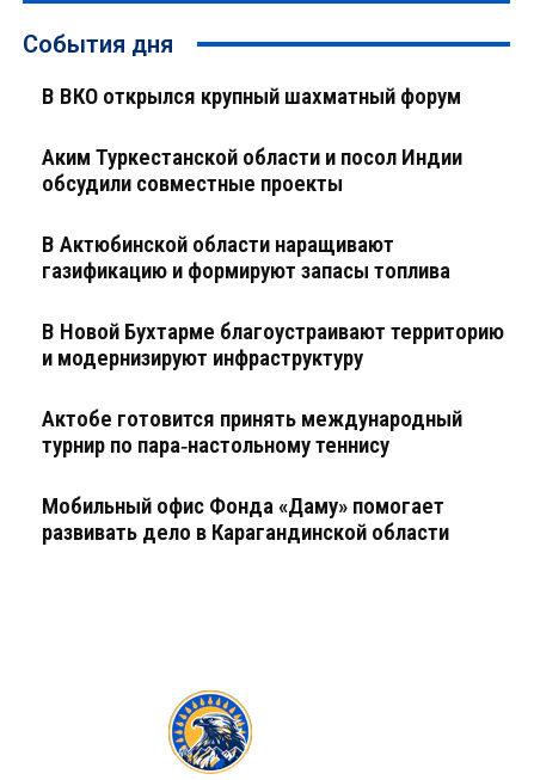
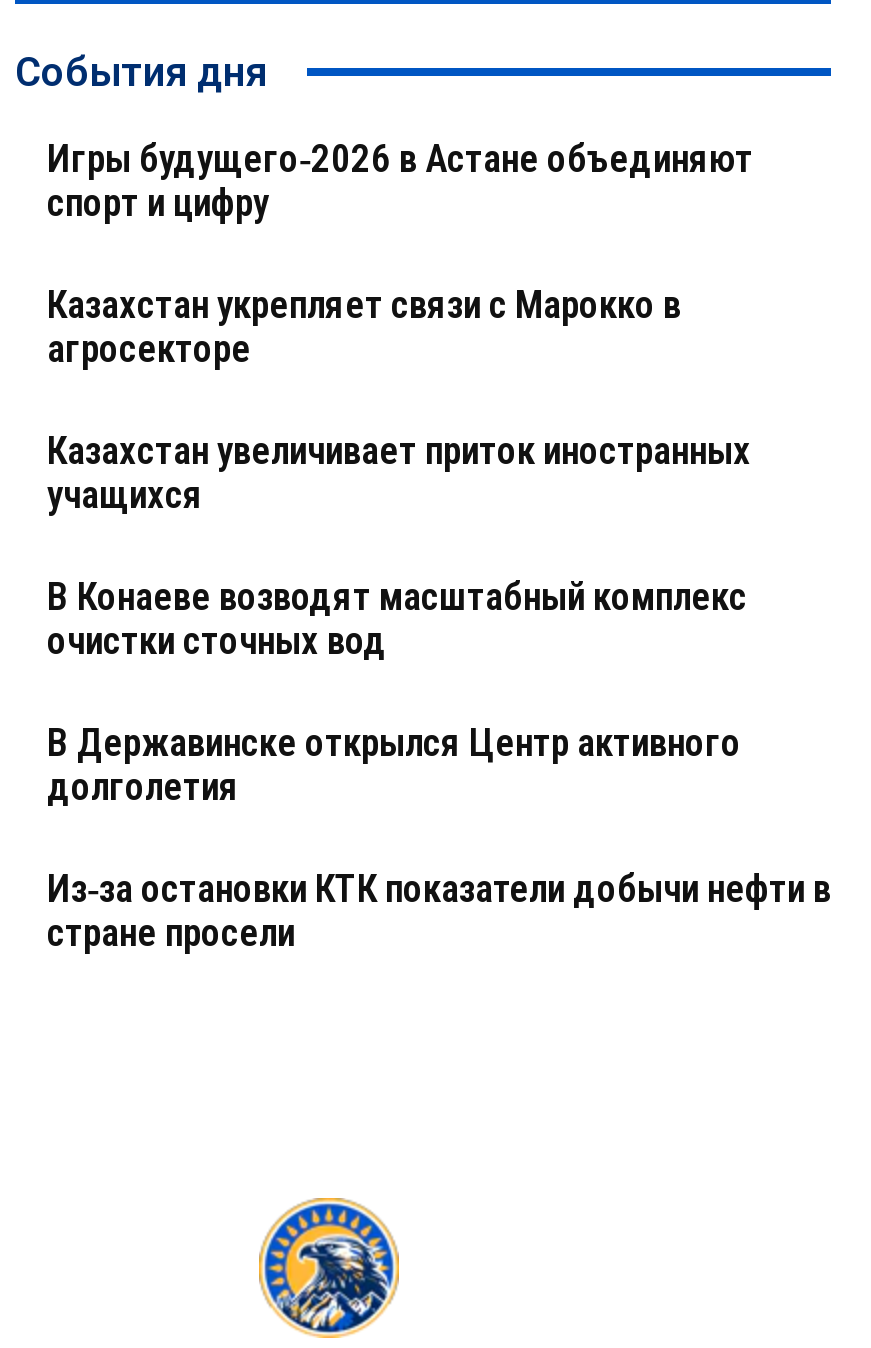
[42,82,461,110] В ВКО открылся крупный шахматный форум -> [47,136,753,226] Игры будущего‑2026 в Астане объединяют | спорт и цифру
[42,143,462,197] Аким Туркестанской области и посол Индии | обсудили совместные проекты -> [47,282,681,372] Казахстан укрепляет связи с Марокко в | агросекторе
[42,230,450,284] В Актюбинской области наращивают | газификацию и формируют запасы топлива -> [47,428,751,518] Казахстан увеличивает приток иностранных | учащихся
[42,318,504,371] В Новой Бухтарме благоустраивают территорию | и модернизируют инфраструктуру -> [47,574,747,664] В Конаеве возводят масштабный комплекс | очистки сточных вод
[42,405,462,459] Актобе готовится принять международный | турнир по пара‑настольному теннису -> [47,720,741,810] В Державинске открылся Центр активного | долголетия
[42,492,449,546] Мобильный офис Фонда «Даму» помогает | развивать дело в Карагандинской области -> [47,866,831,956] Из‑за остановки КТК показатели добычи нефти в | стране просели

